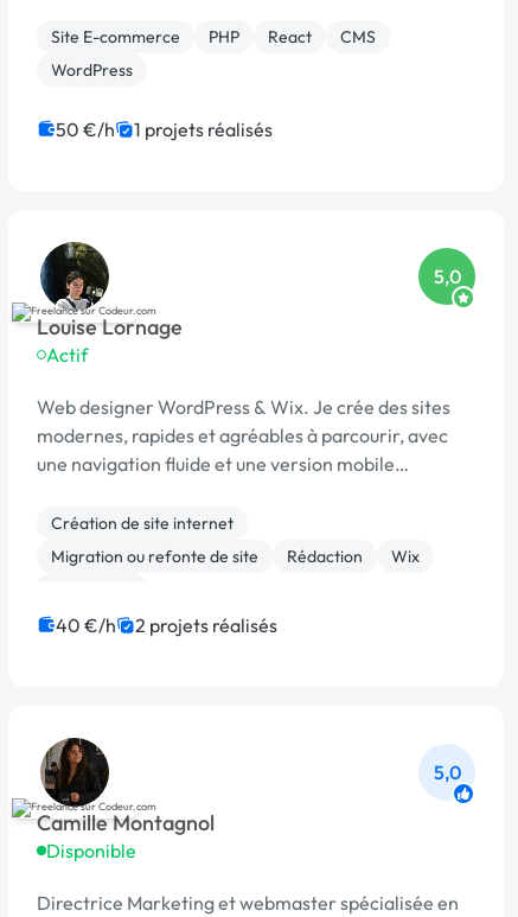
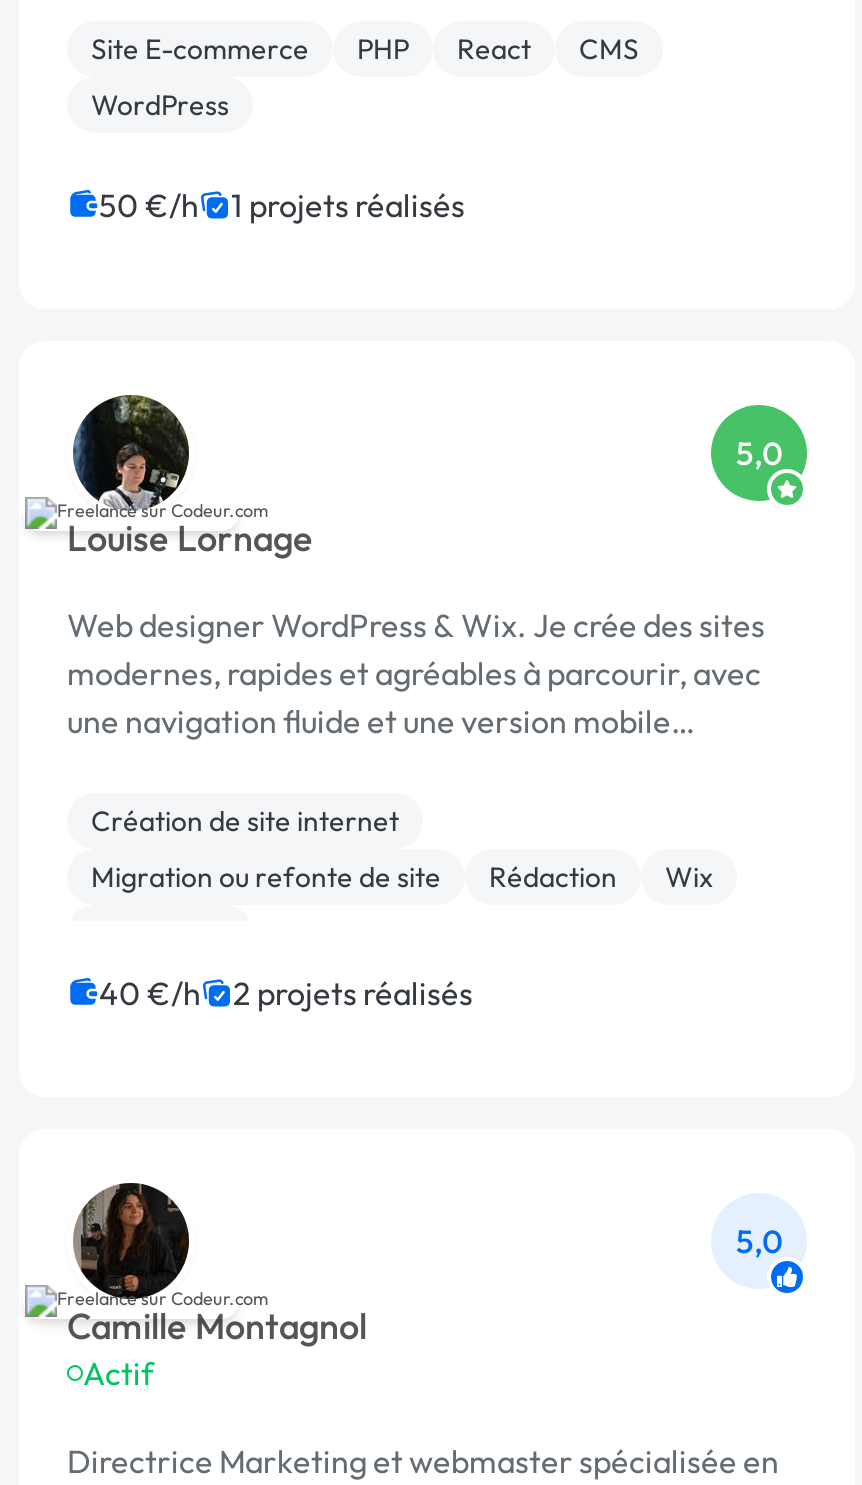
moved [46,343,88,367] -> [83,1353,153,1393]: Actif
[46,839,136,863] Disponible -> none

